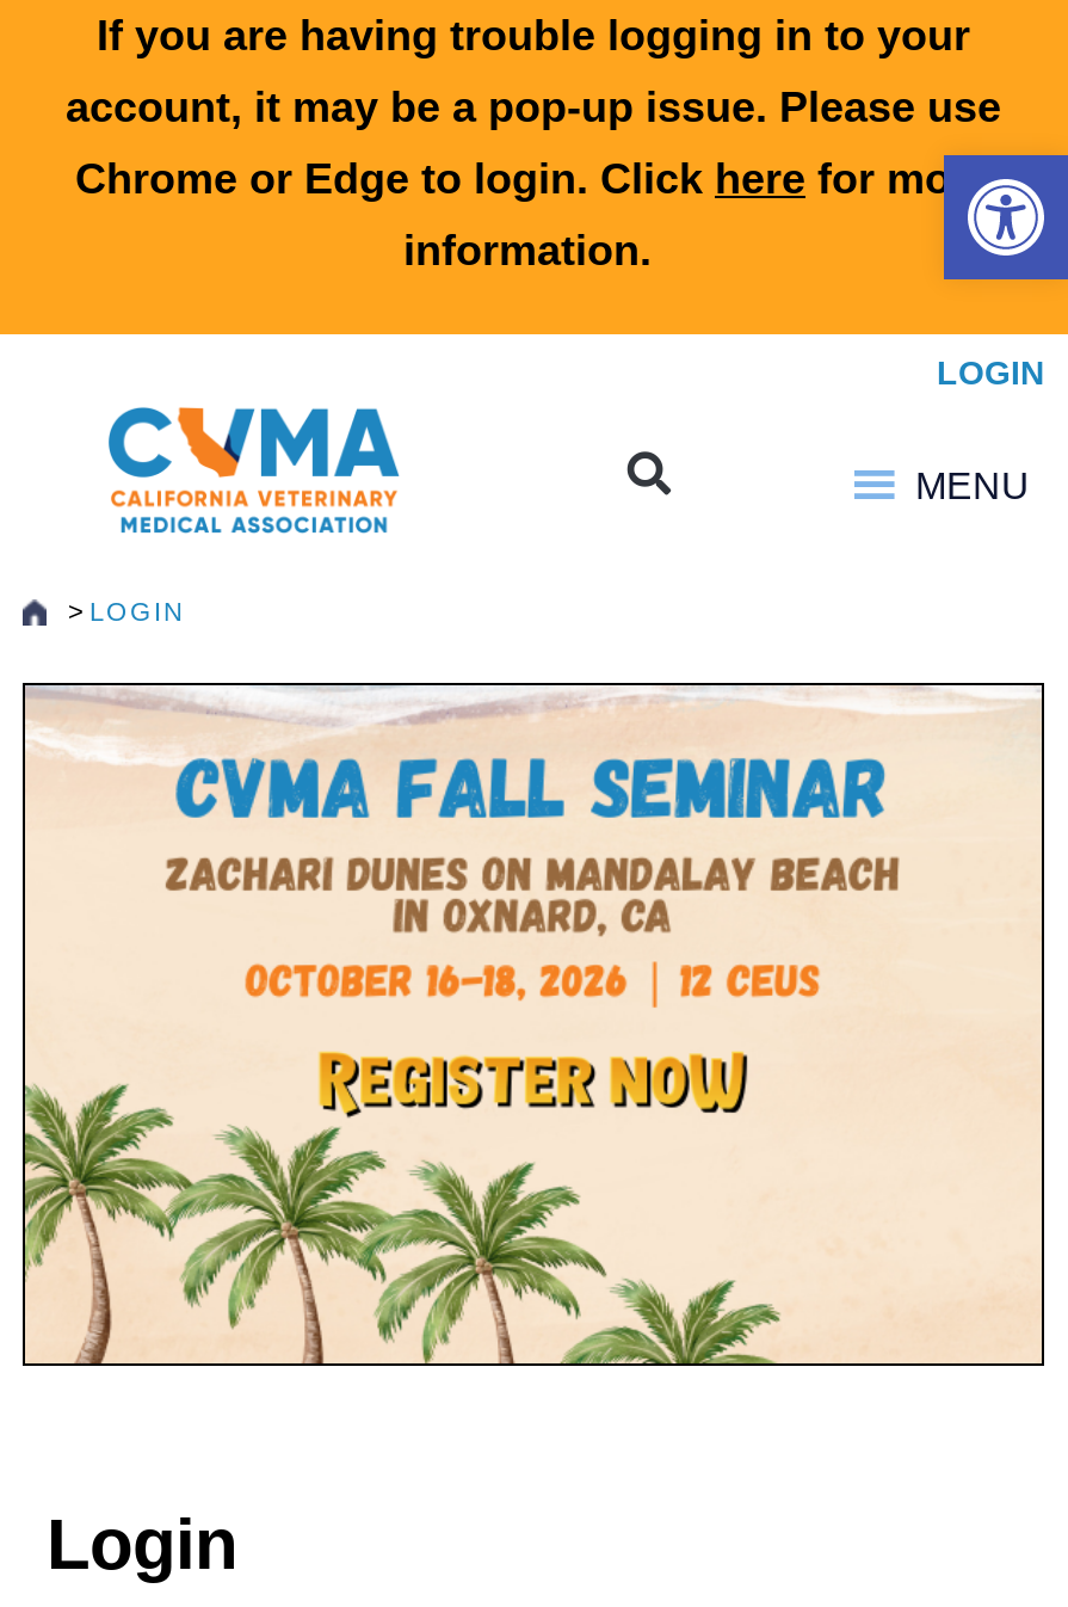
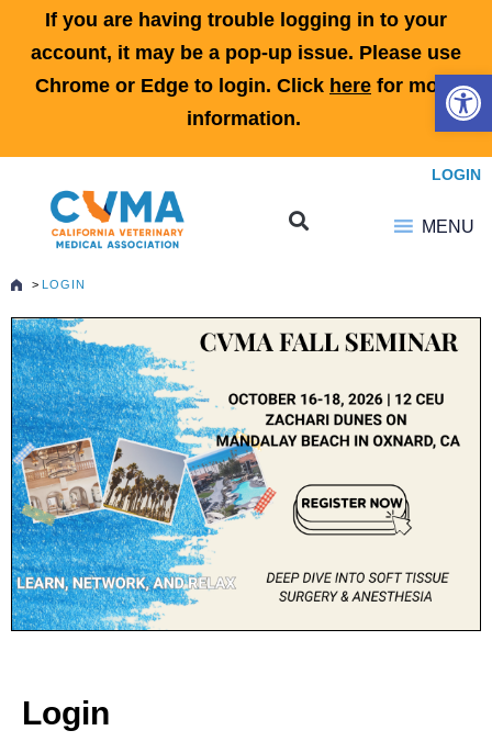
[23,683,1039,1366] [image] -> [11,317,478,631] [image]

